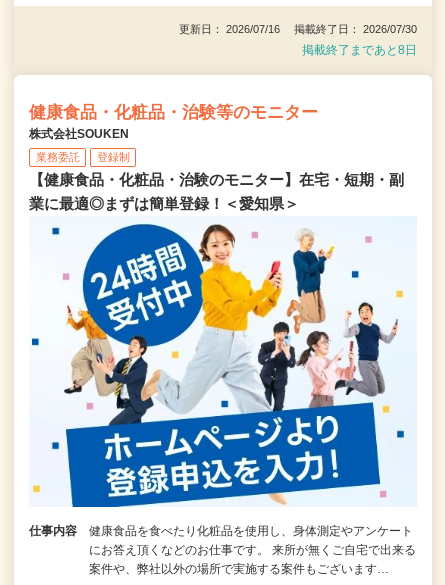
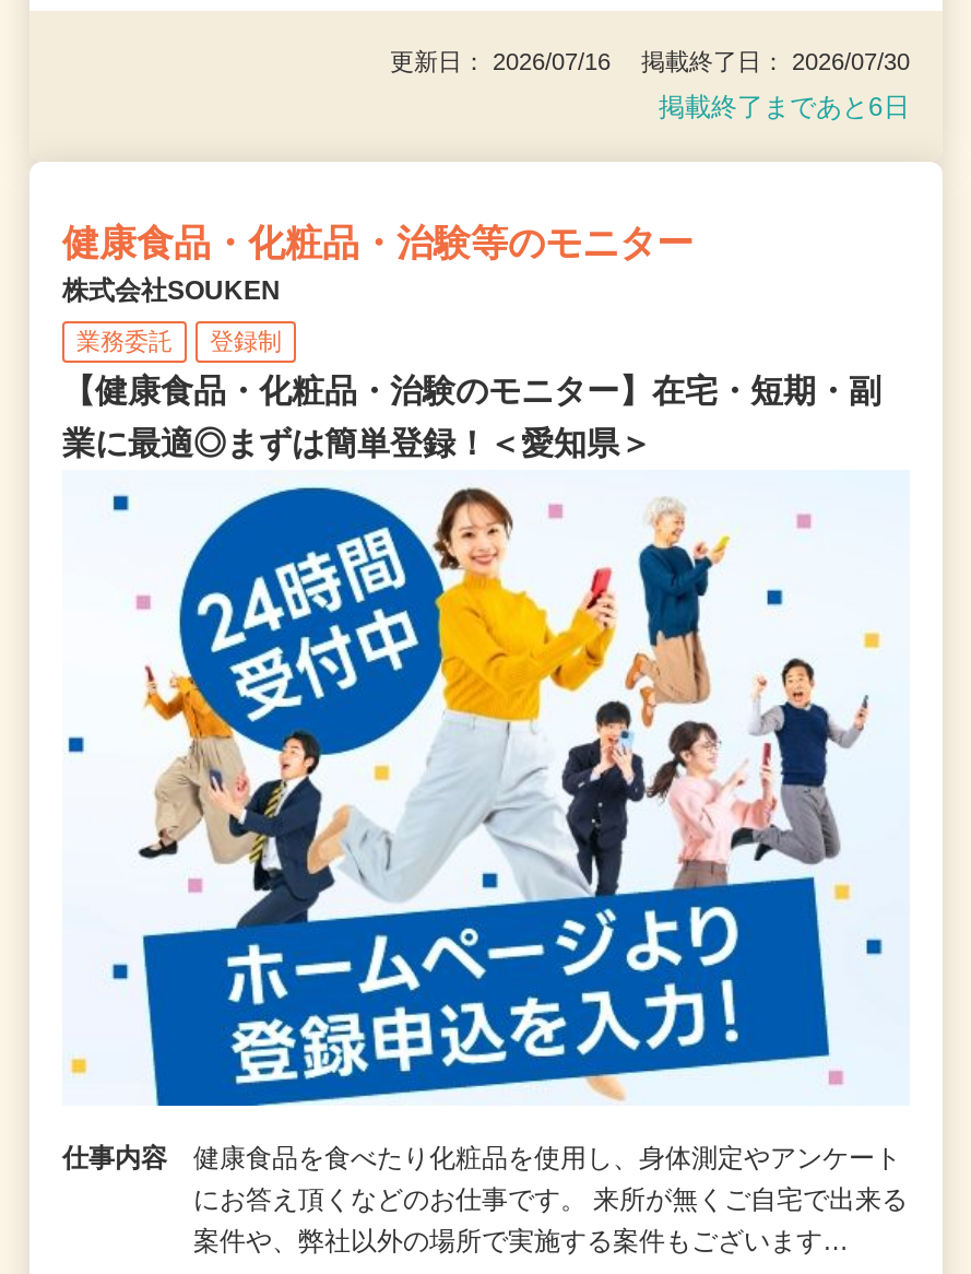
[302,43,417,57] 掲載終了まであと8日 -> [659,91,910,121] 掲載終了まであと6日

